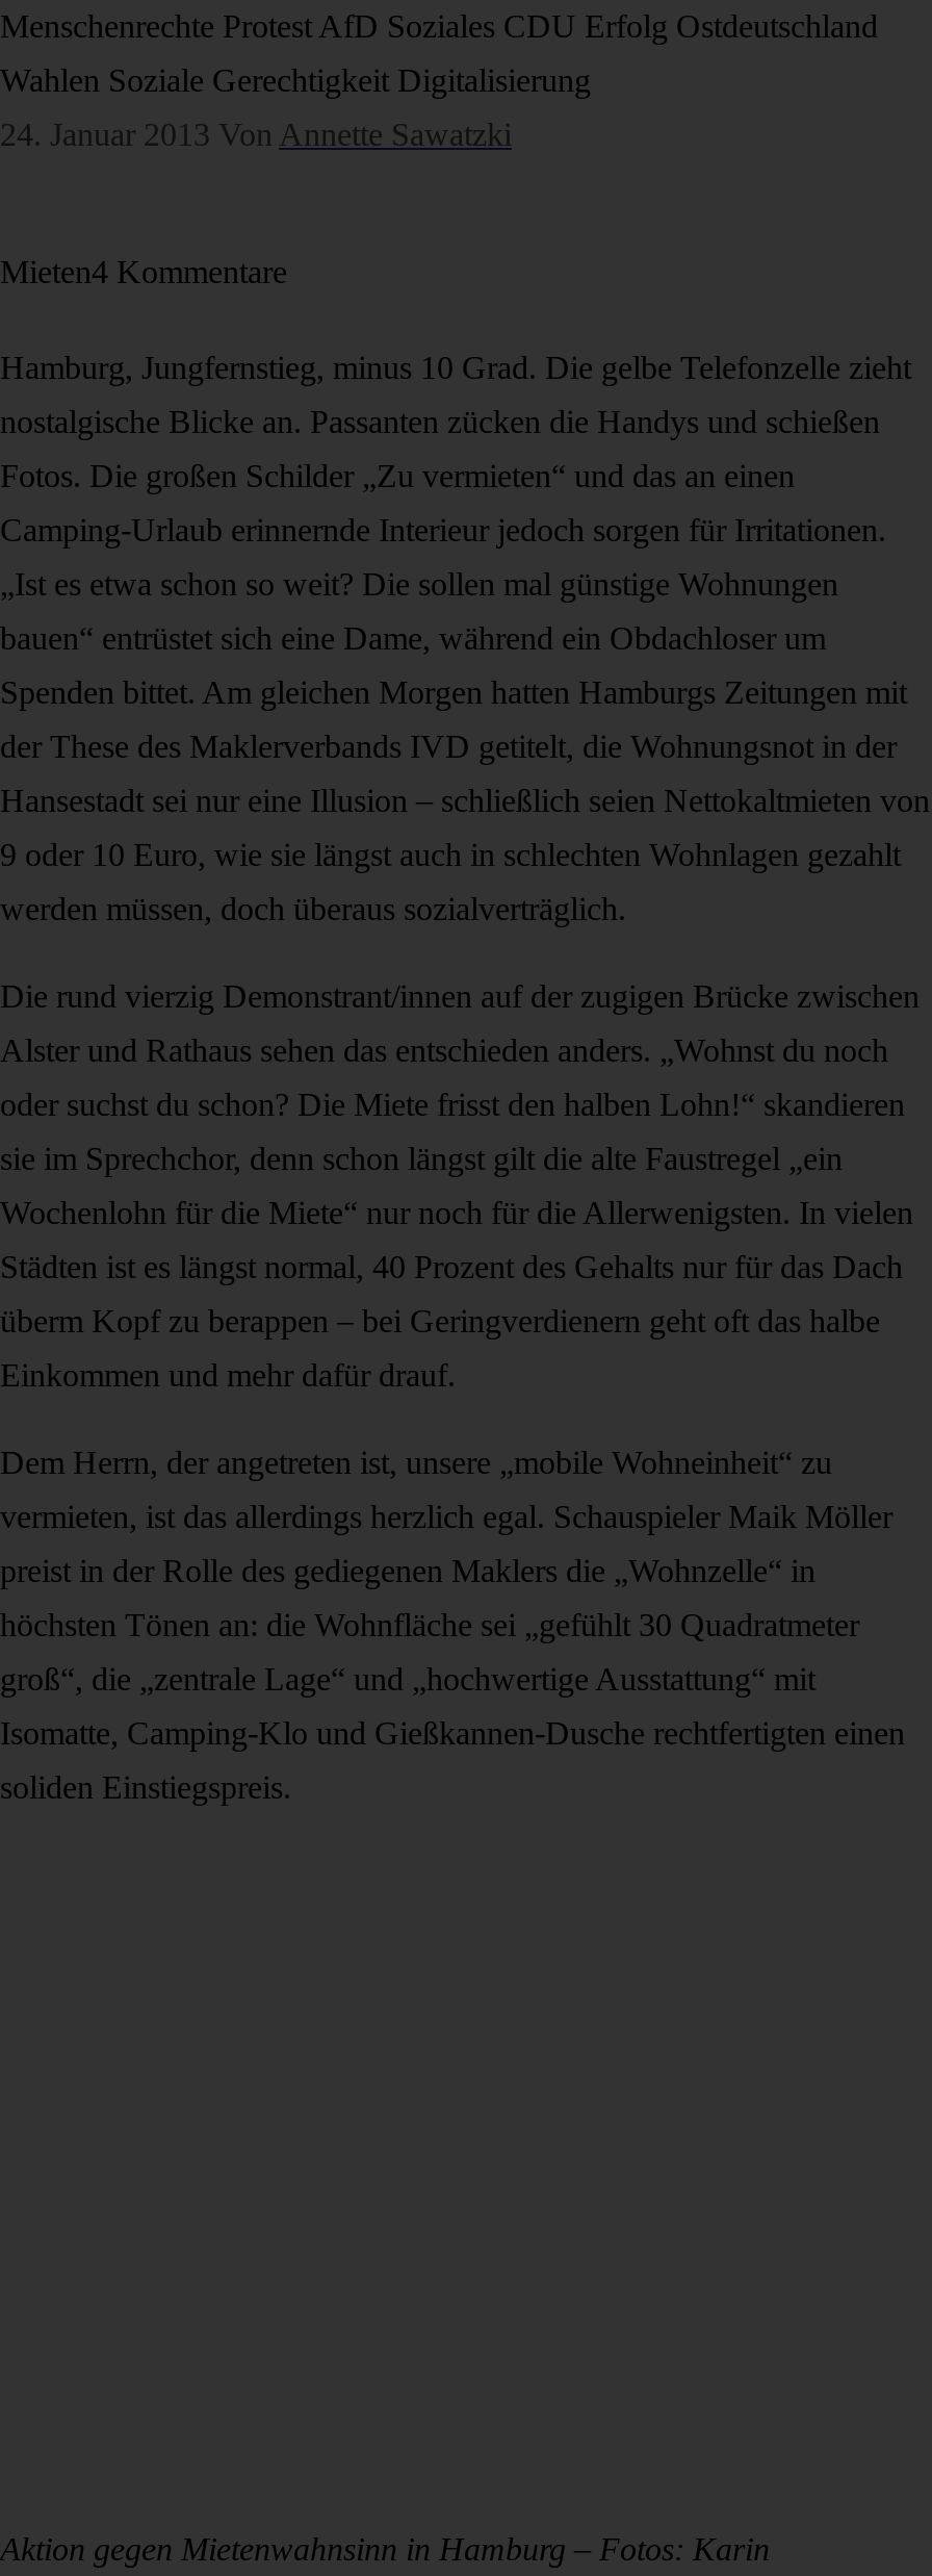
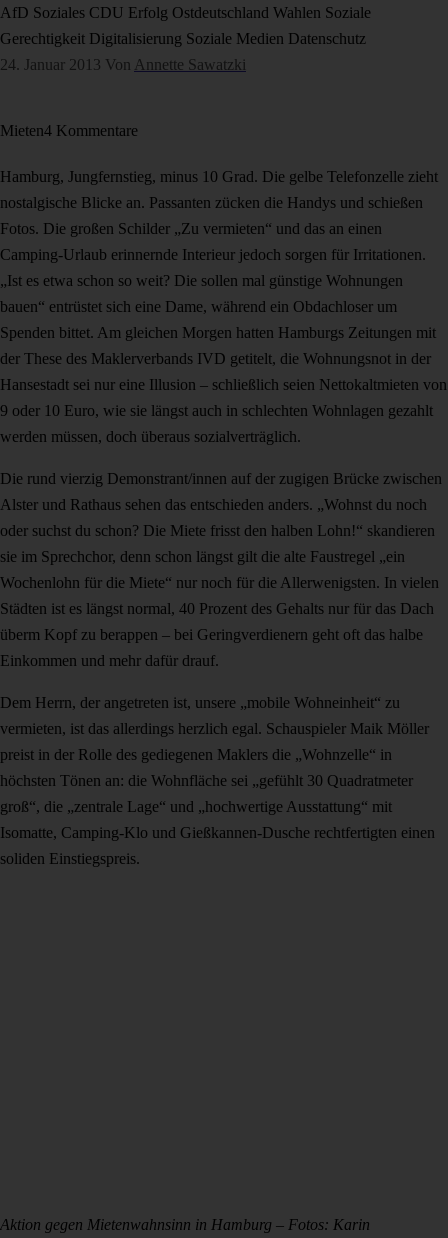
[0,8,878,44] Menschenrechte Protest AfD Soziales CDU Erfolg Ostdeutschland -> [0,4,371,21] AfD Soziales CDU Erfolg Ostdeutschland Wahlen Soziale
[0,62,591,98] Wahlen Soziale Gerechtigkeit Digitalisierung -> [0,30,366,47] Gerechtigkeit Digitalisierung Soziale Medien Datenschutz

